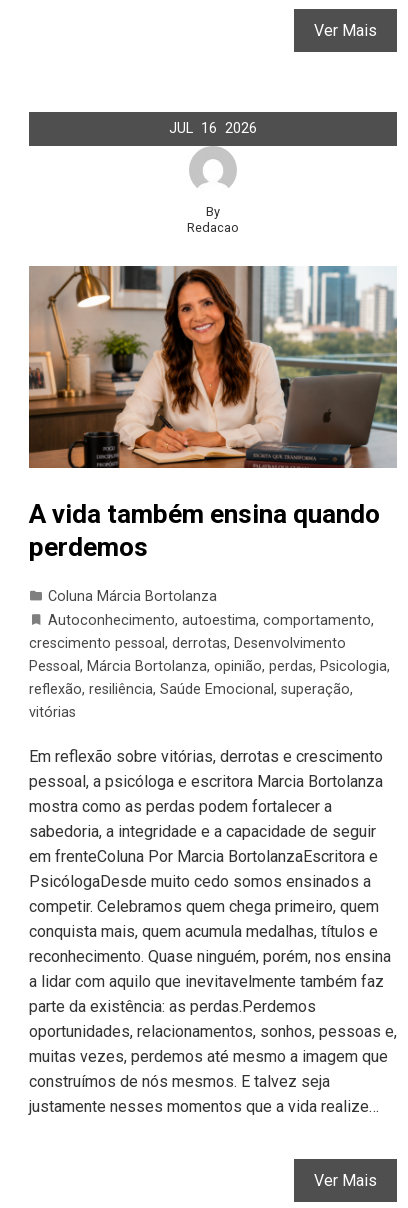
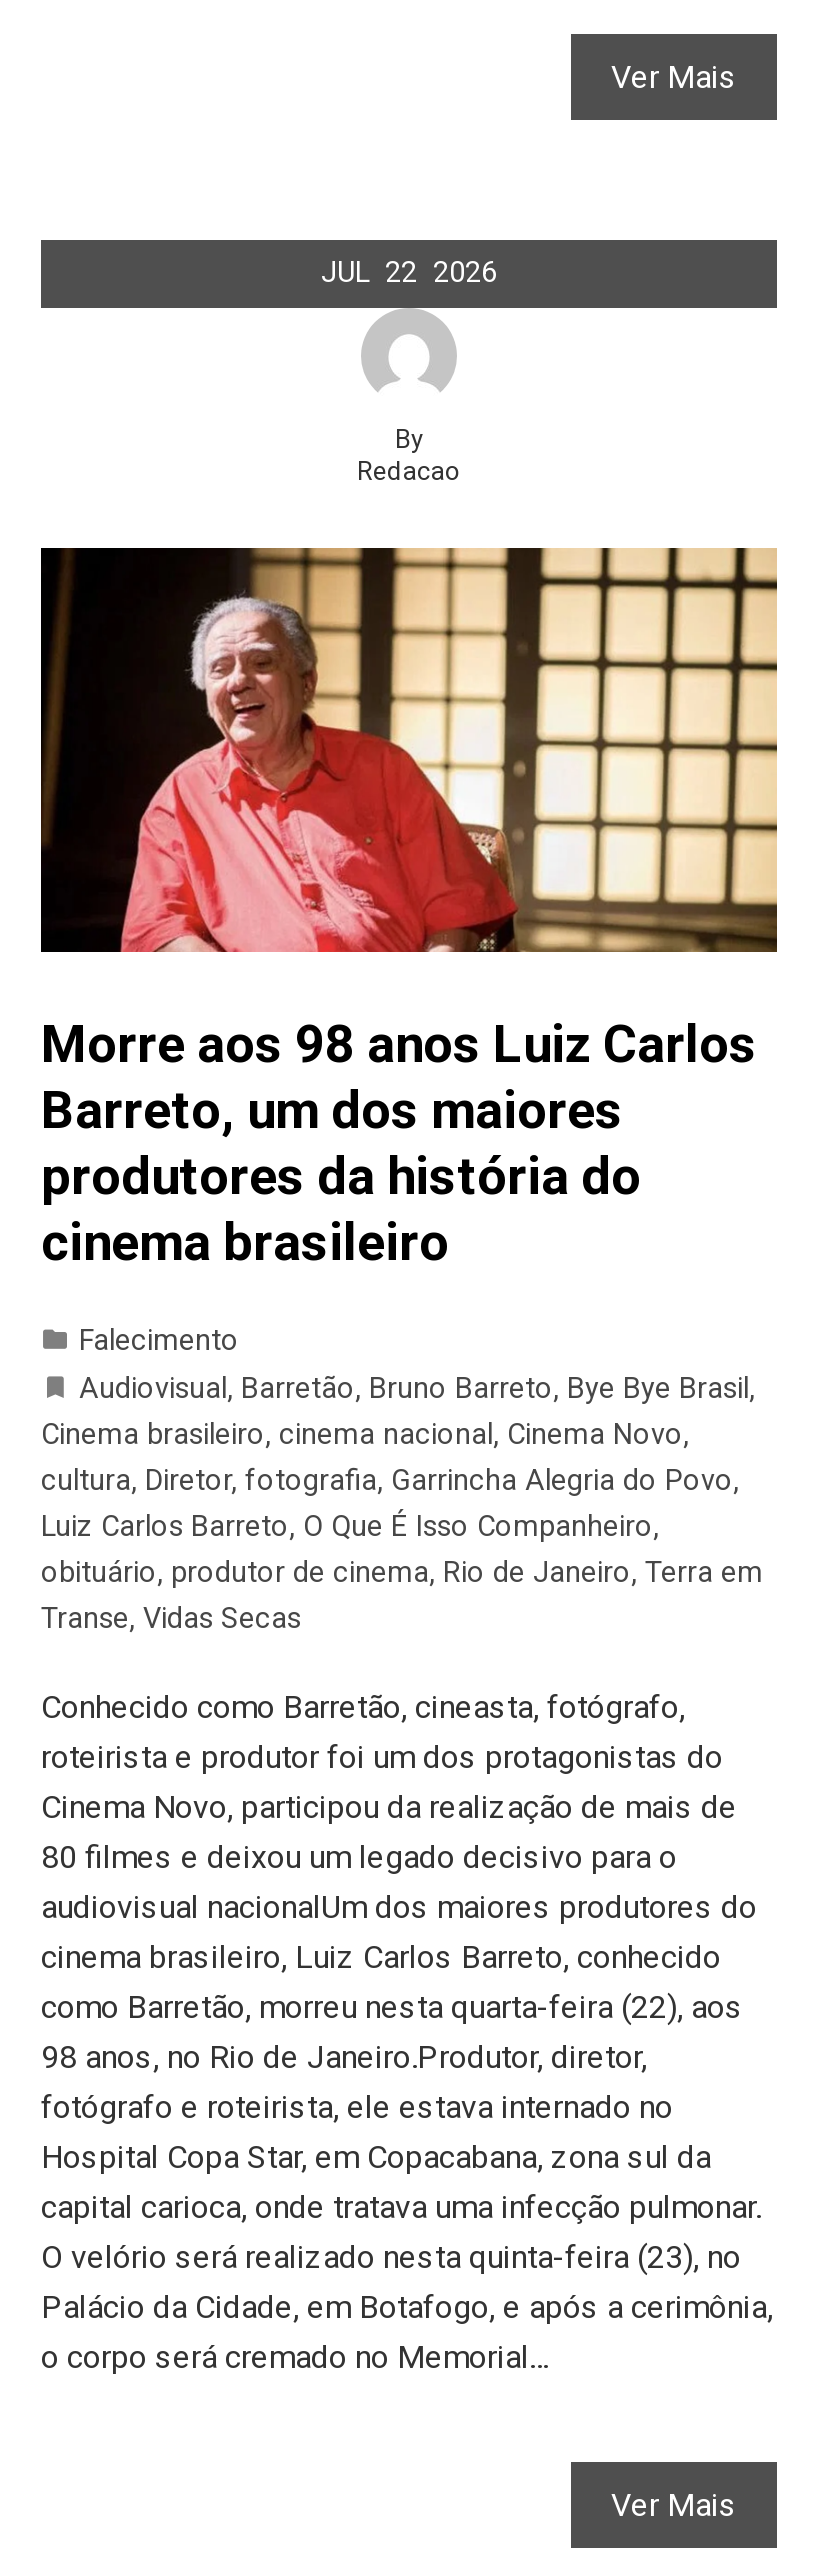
[169,120,257,137] JUL 16 2026 -> [321,255,497,289] JUL 22 2026
[28,265,398,428] [image] -> [39,546,779,954] [image]
[29,499,380,562] A vida também ensina quando | perdemos -> [41,1014,757,1272] Morre aos 98 anos Luiz Carlos | Barreto, um dos maiores | produtores da história do | cinema brasileiro
[29,588,390,721] Coluna Márcia Bortolanza | Autoconhecimento, autoestima, comportamento, | crescimento pessoal, derrotas, Desenvolvimento | Pessoal, Márcia Bortolanza, opinião, perdas, Psicologia, | reflexão, resiliência, Saúde Emocional, superação, | vitórias -> [41,1324,763,1636] Falecimento | Audiovisual, Barretão, Bruno Barreto, Bye Bye Brasil, | Cinema brasileiro, cinema nacional, Cinema Novo, | cultura, Diretor, fotografia, Garrincha Alegria do Povo, | Luiz Carlos Barreto, O Que É Isso Companheiro, | obituário, produtor de cinema, Rio de Janeiro, Terra em | Transe, Vidas Secas
[29,747,397,1116] Em reflexão sobre vitórias, derrotas e crescimento | pessoal, a psicóloga e escritora Marcia Bortolanza | mostra como as perdas podem fortalecer a | sabedoria, a integridade e a capacidade de seguir | em frenteColuna Por Marcia BortolanzaEscritora e | PsicólogaDesde muito cedo somos ensinados a | competir. Celebramos quem chega primeiro, quem | conquista mais, quem acumula medalhas, títulos e | reconhecimento. Quase ninguém, porém, nos ensina | a lidar com aquilo que inevitavelmente também faz | parte da existência: as perdas.Perdemos | oportunidades, relacionamentos, sonhos, pessoas e, | muitas vezes, perdemos até mesmo a imagem que | construímos de nós mesmos. E talvez seja | justamente nesses momentos que a vida realize… -> [41,1688,773,2376] Conhecido como Barretão, cineasta, fotógrafo, | roteirista e produtor foi um dos protagonistas do | Cinema Novo, participou da realização de mais de | 80 filmes e deixou um legado decisivo para o | audiovisual nacionalUm dos maiores produtores do | cinema brasileiro, Luiz Carlos Barreto, conhecido | como Barretão, morreu nesta quarta-feira (22), aos | 98 anos, no Rio de Janeiro.Produtor, diretor, | fotógrafo e roteirista, ele estava internado no | Hospital Copa Star, em Copacabana, zona sul da | capital carioca, onde tratava uma infecção pulmonar. | O velório será realizado nesta quinta-feira (23), no | Palácio da Cidade, em Botafogo, e após a cerimônia, | o corpo será cremado no Memorial…

